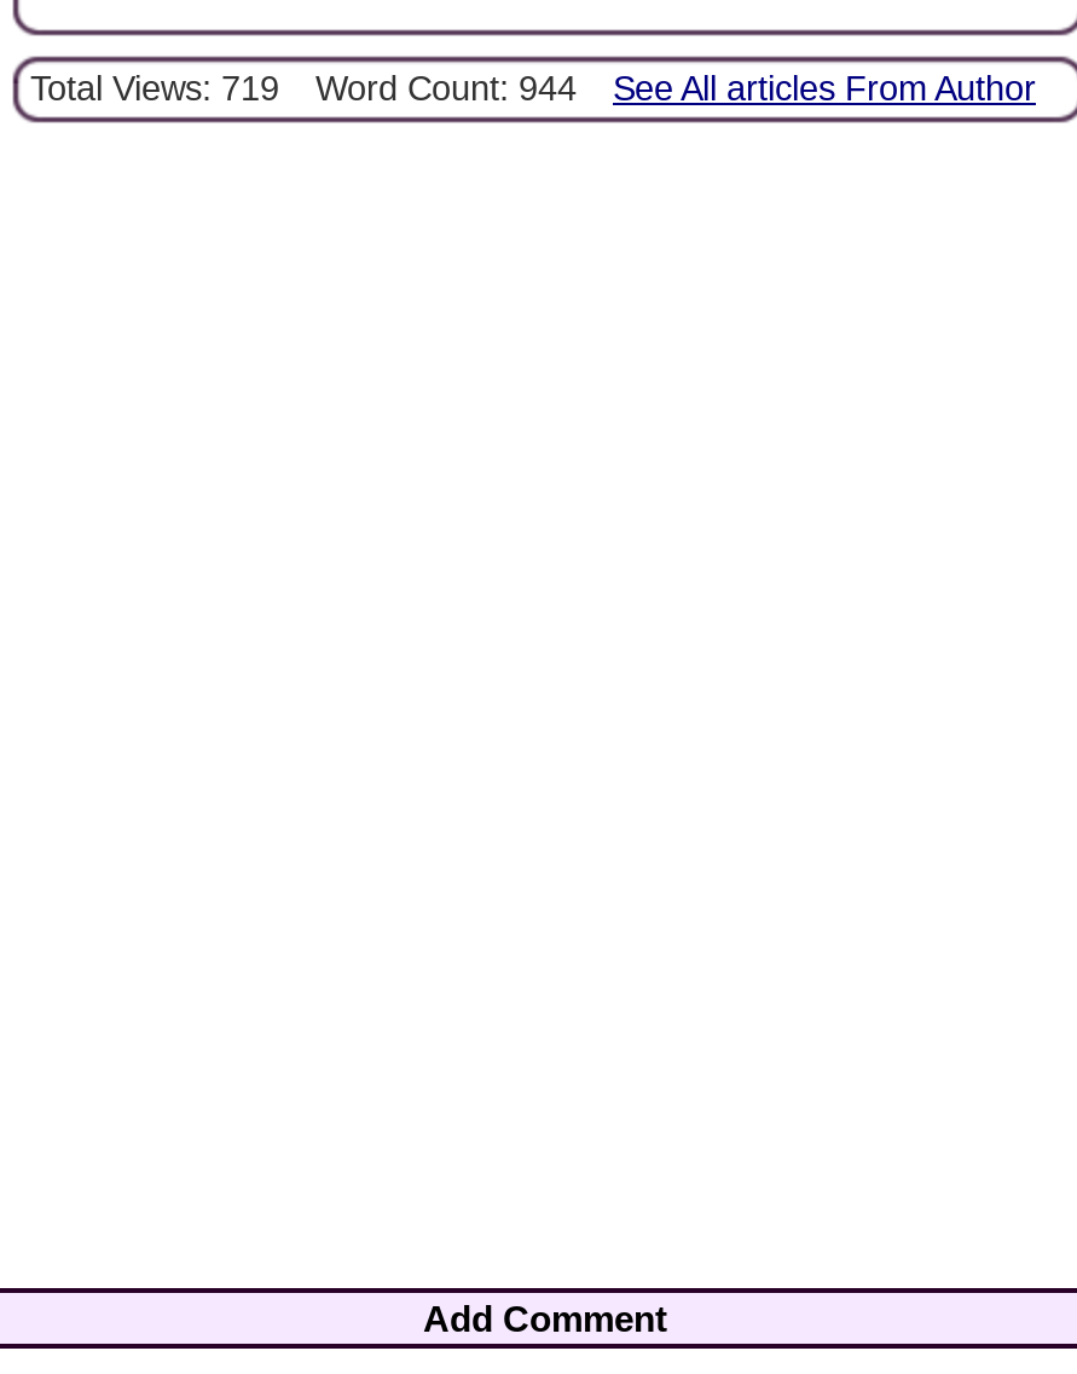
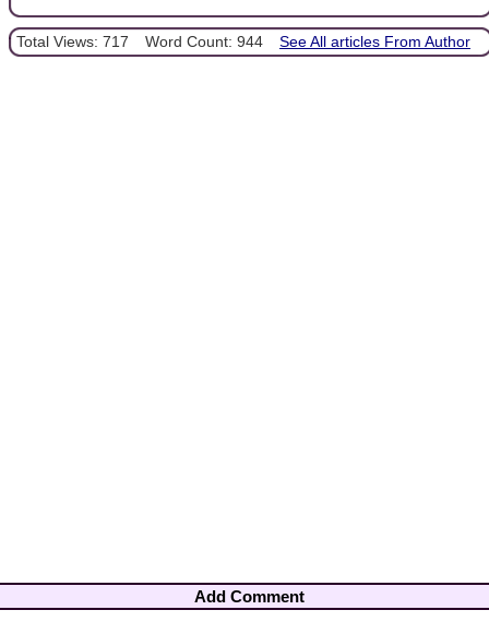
[30,69,1036,108] Total Views: 719 Word Count: 944 See All articles From Author -> [16,33,470,50] Total Views: 717 Word Count: 944 See All articles From Author

